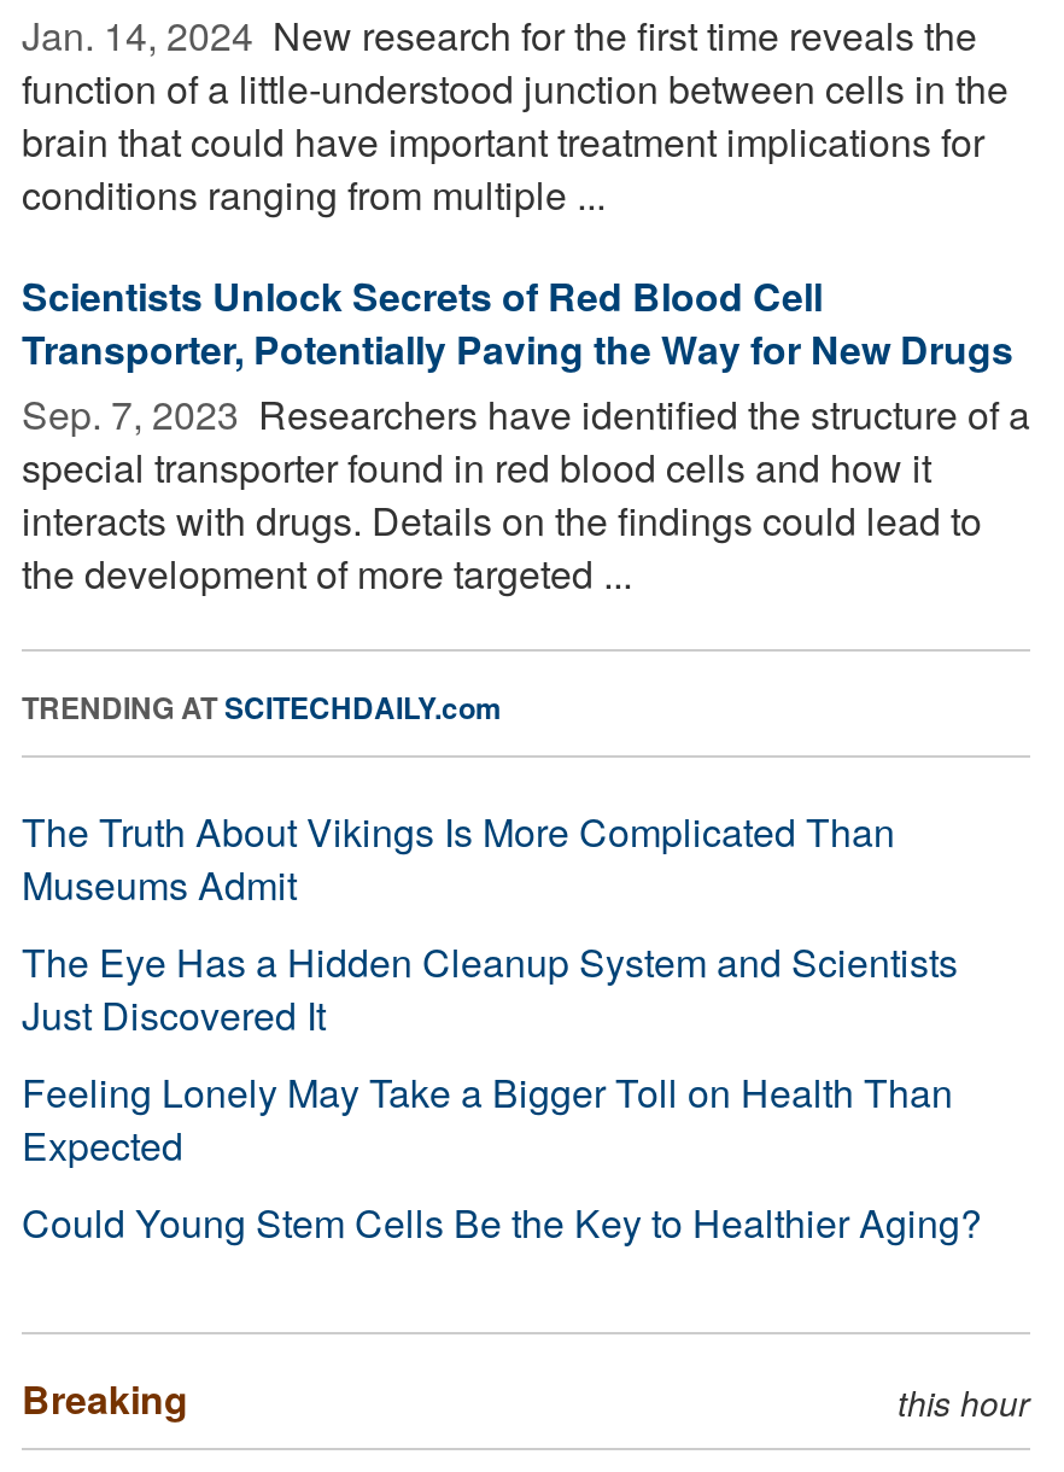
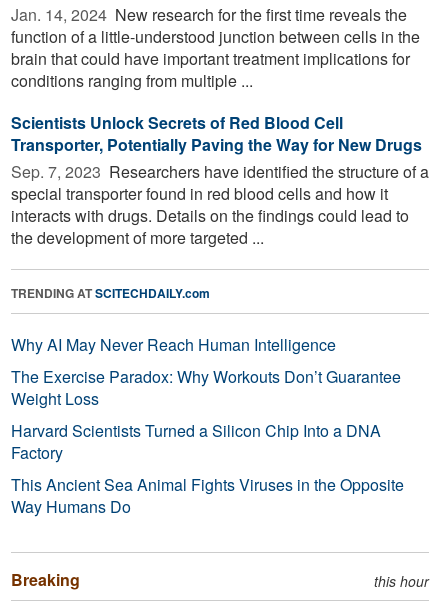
[22,803,982,1250] The Truth About Vikings Is More Complicated Than | Museums Admit | The Eye Has a Hidden Cleanup System and Scientists | Just Discovered It | Feeling Lonely May Take a Bigger Toll on Health Than | Expected | Could Young Stem Cells Be the Key to Healthier Aging? -> [11,333,404,518] Why AI May Never Reach Human Intelligence | The Exercise Paradox: Why Workouts Don’t Guarantee | Weight Loss | Harvard Scientists Turned a Silicon Chip Into a DNA | Factory | This Ancient Sea Animal Fights Viruses in the Opposite | Way Humans Do

